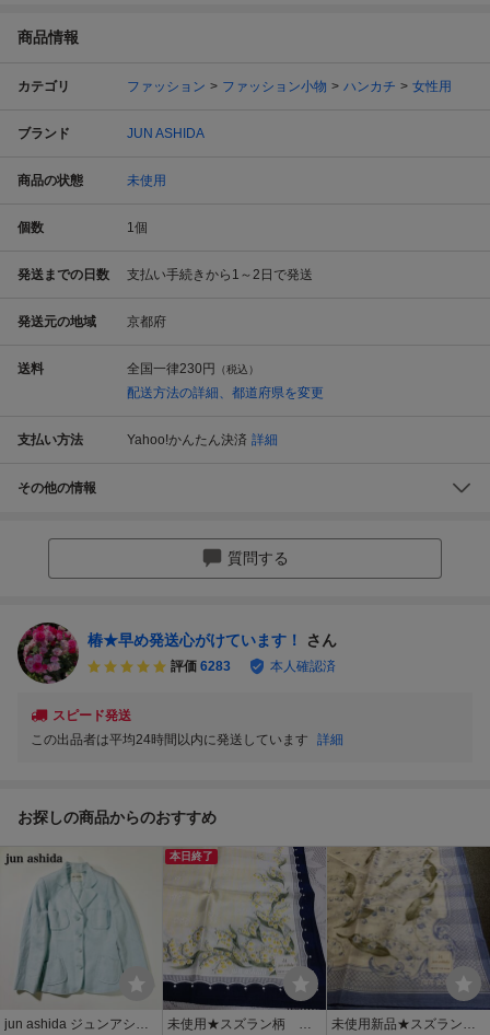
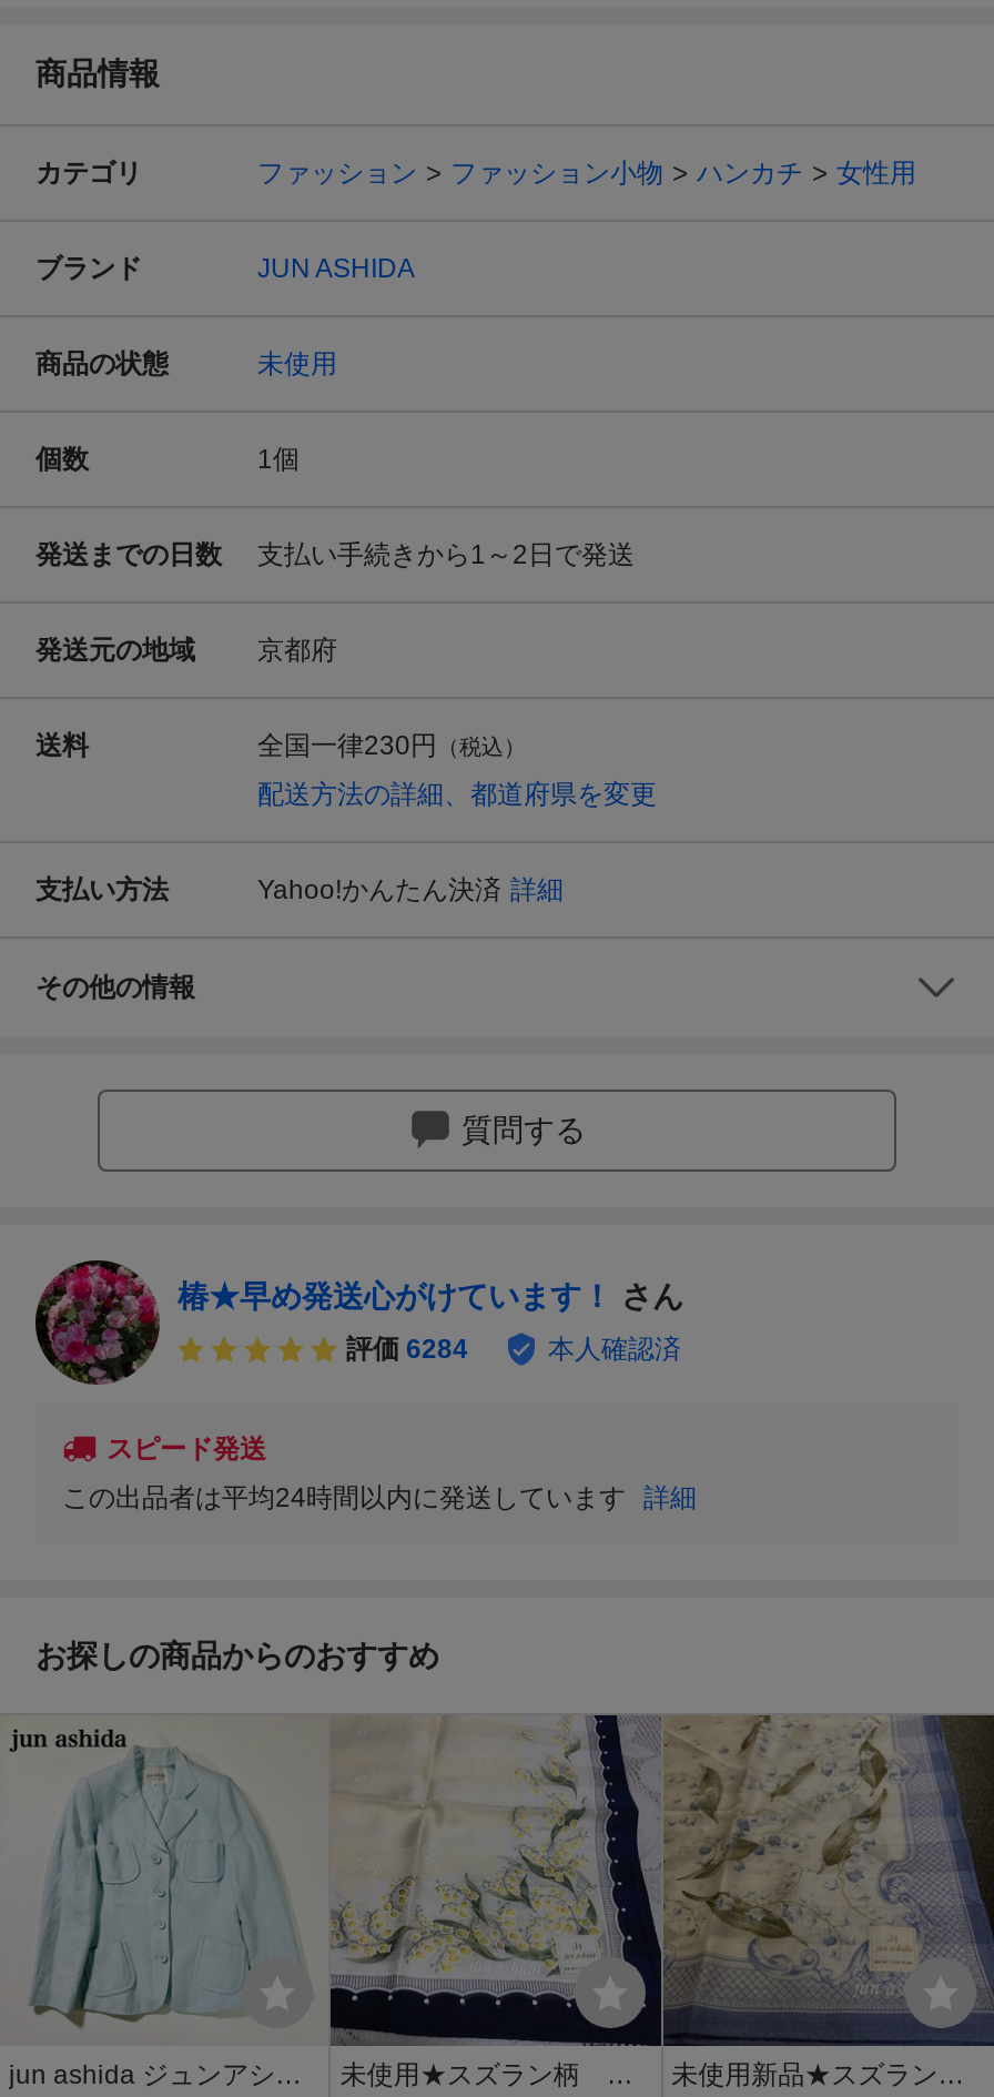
[171,659,231,674] 評価 6283 -> [346,1335,468,1366] 評価 6284
[170,850,214,862] 本日終了 -> none

